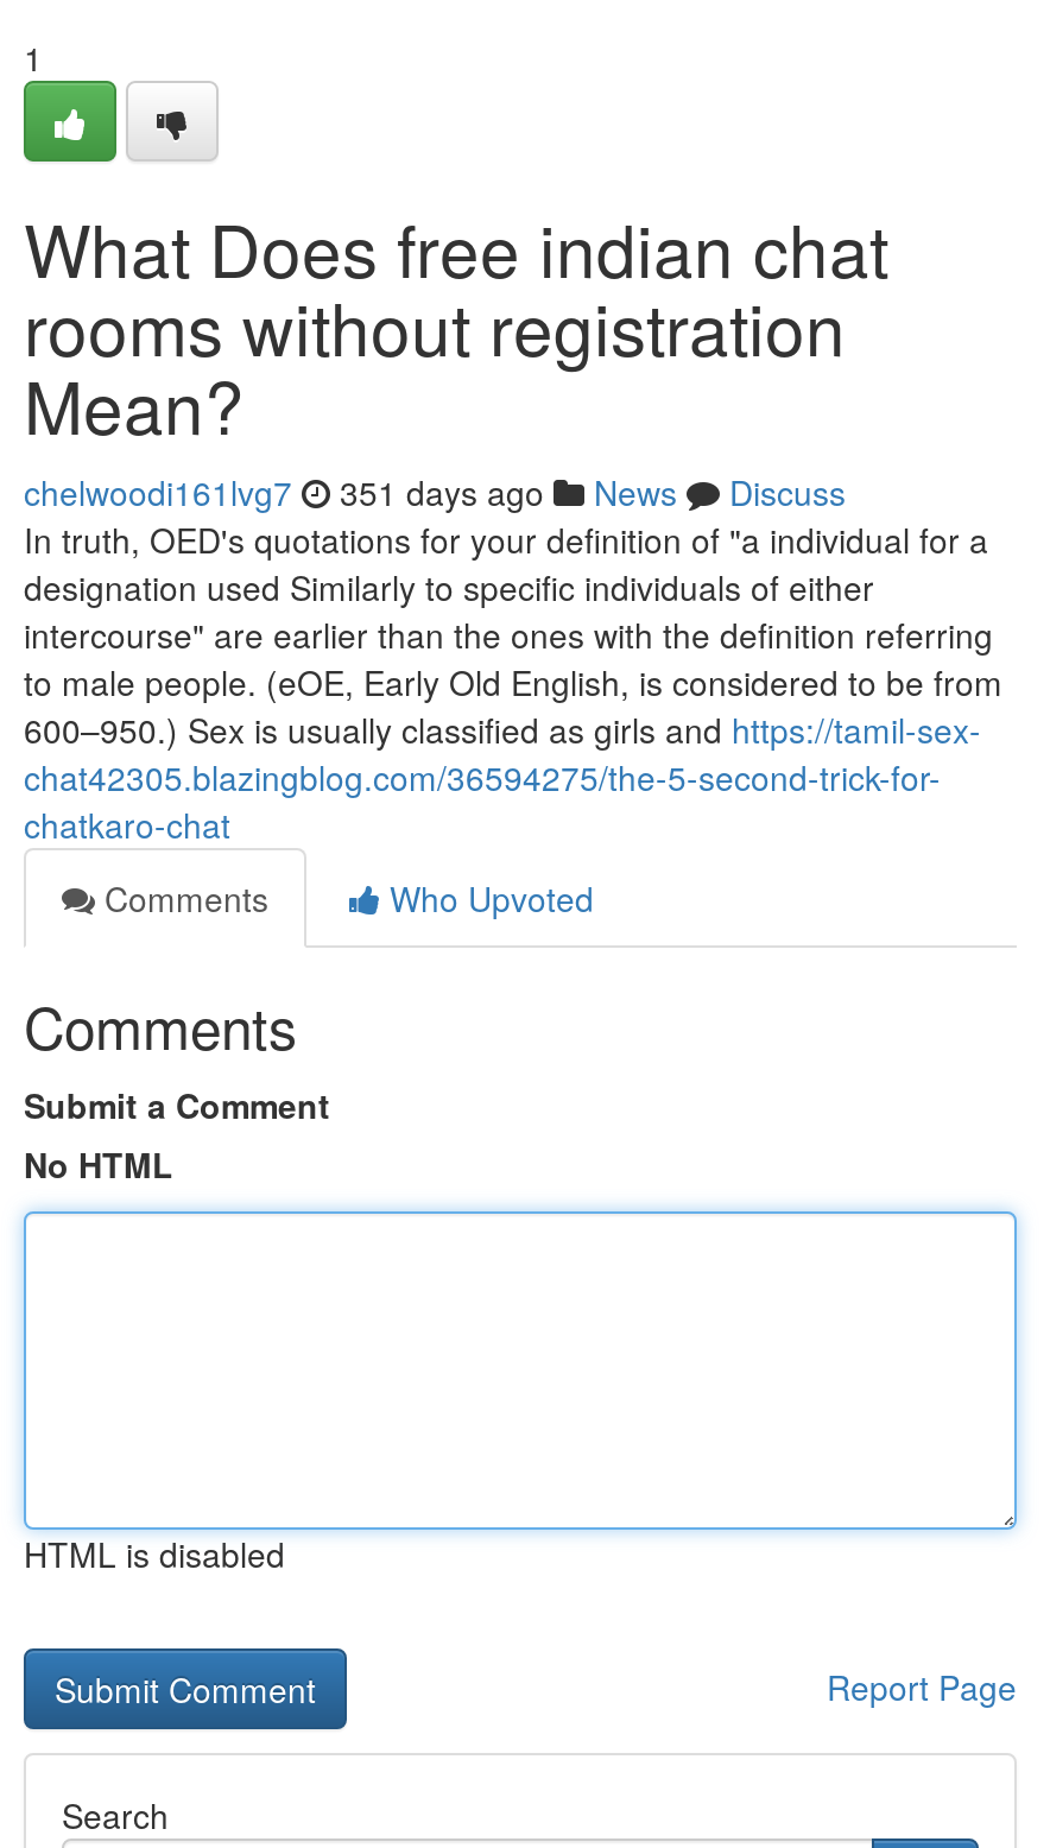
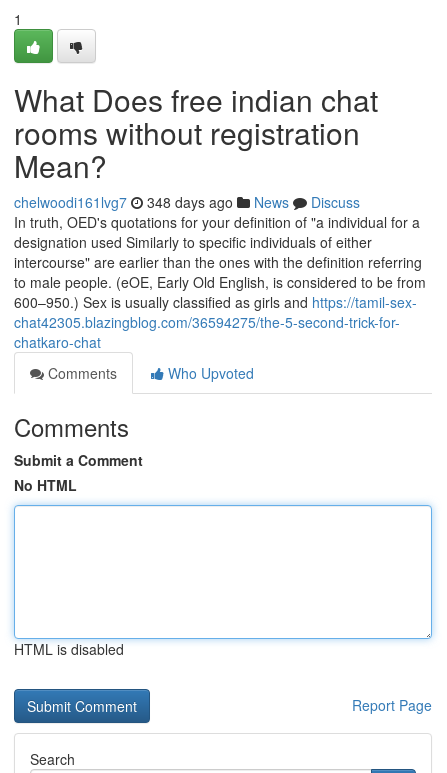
[24,468,846,515] chelwoodi161lvg7 351 days ago News Discuss -> [14,192,360,212] chelwoodi161lvg7 348 days ago News Discuss

